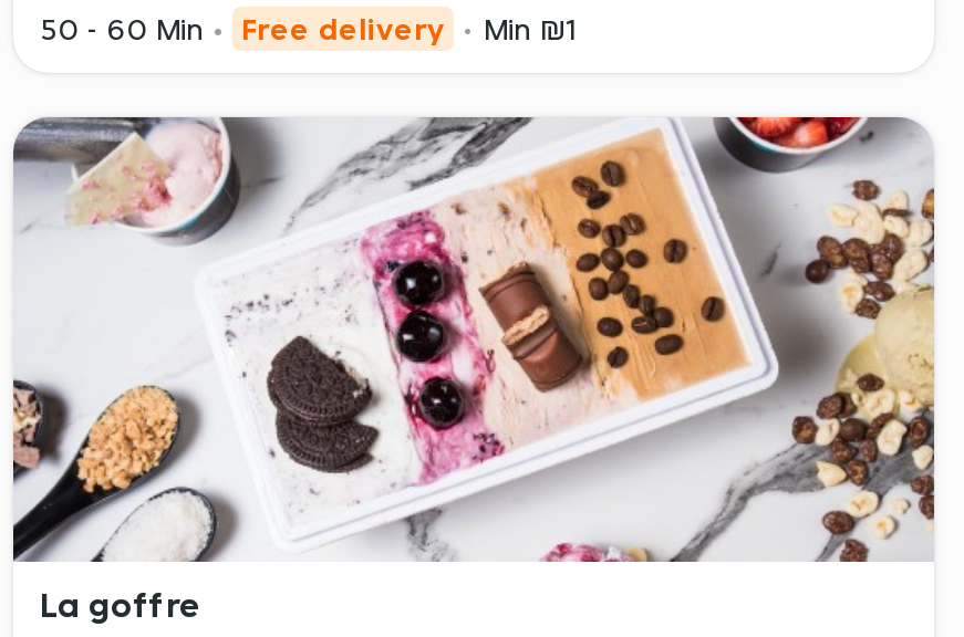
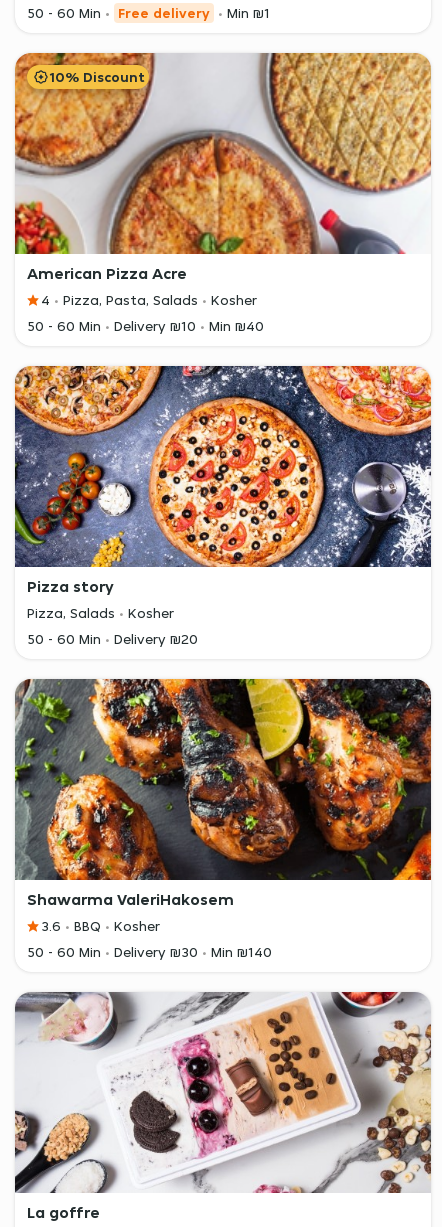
none -> [14,52,432,255] [image] | 10% Discount
none -> [14,365,432,648] [image] | Pizza story | Pizza, Salads | Kosher | 50 - 60 Min | Delivery ₪20
none -> [14,678,432,961] [image] | Shawarma ValeriHakosem | 3.6 | BBQ | Kosher | 50 - 60 Min | Delivery ₪30 | Min ₪140
none -> [27,263,264,335] American Pizza Acre | 4 | Pizza, Pasta, Salads | Kosher | 50 - 60 Min | Delivery ₪10 | Min ₪40

